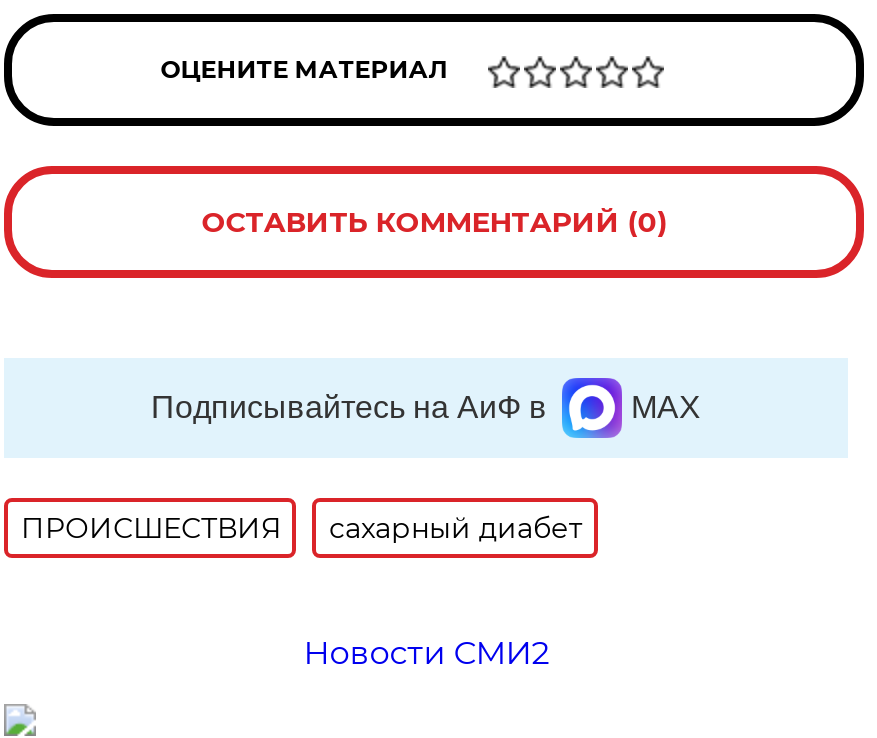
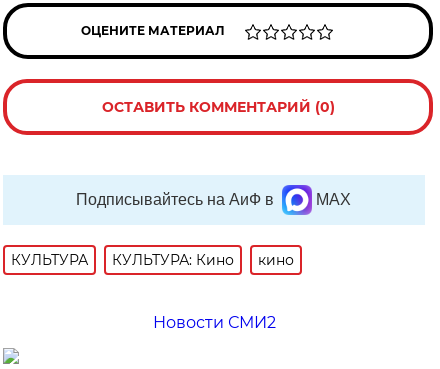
[21,510,583,546] ПРОИСШЕСТВИЯ | сахарный диабет -> [11,251,294,269] КУЛЬТУРА | КУЛЬТУРА: Кино | кино

